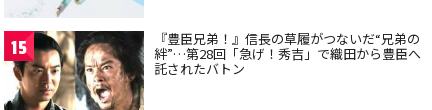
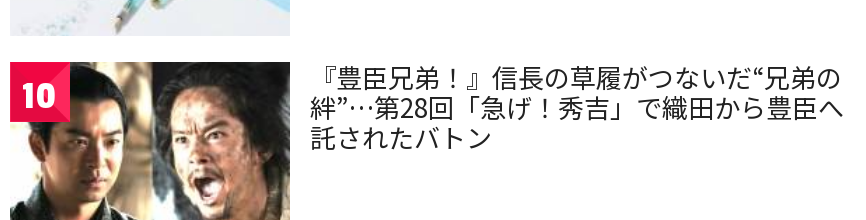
[11,37,27,59] 15 -> [22,74,58,118] 10

